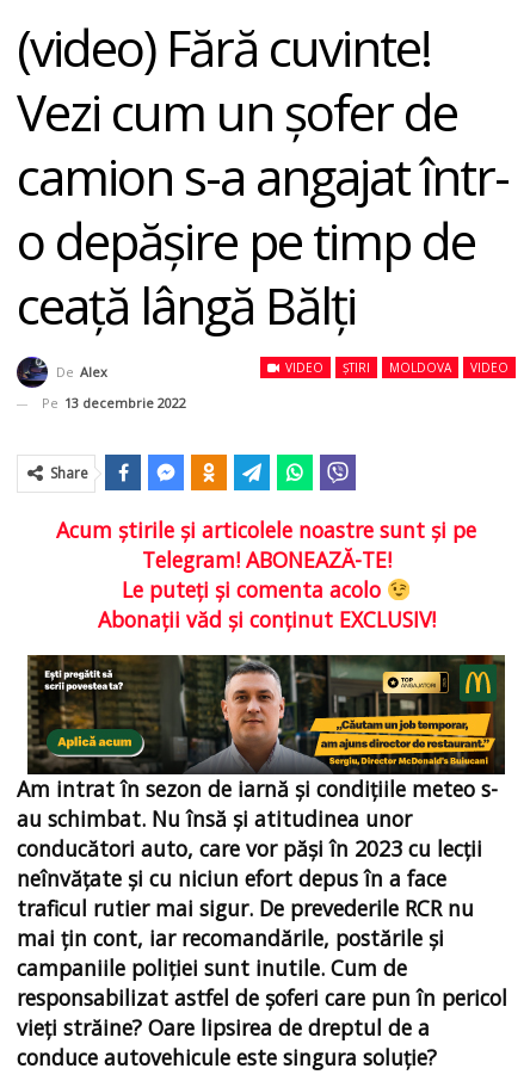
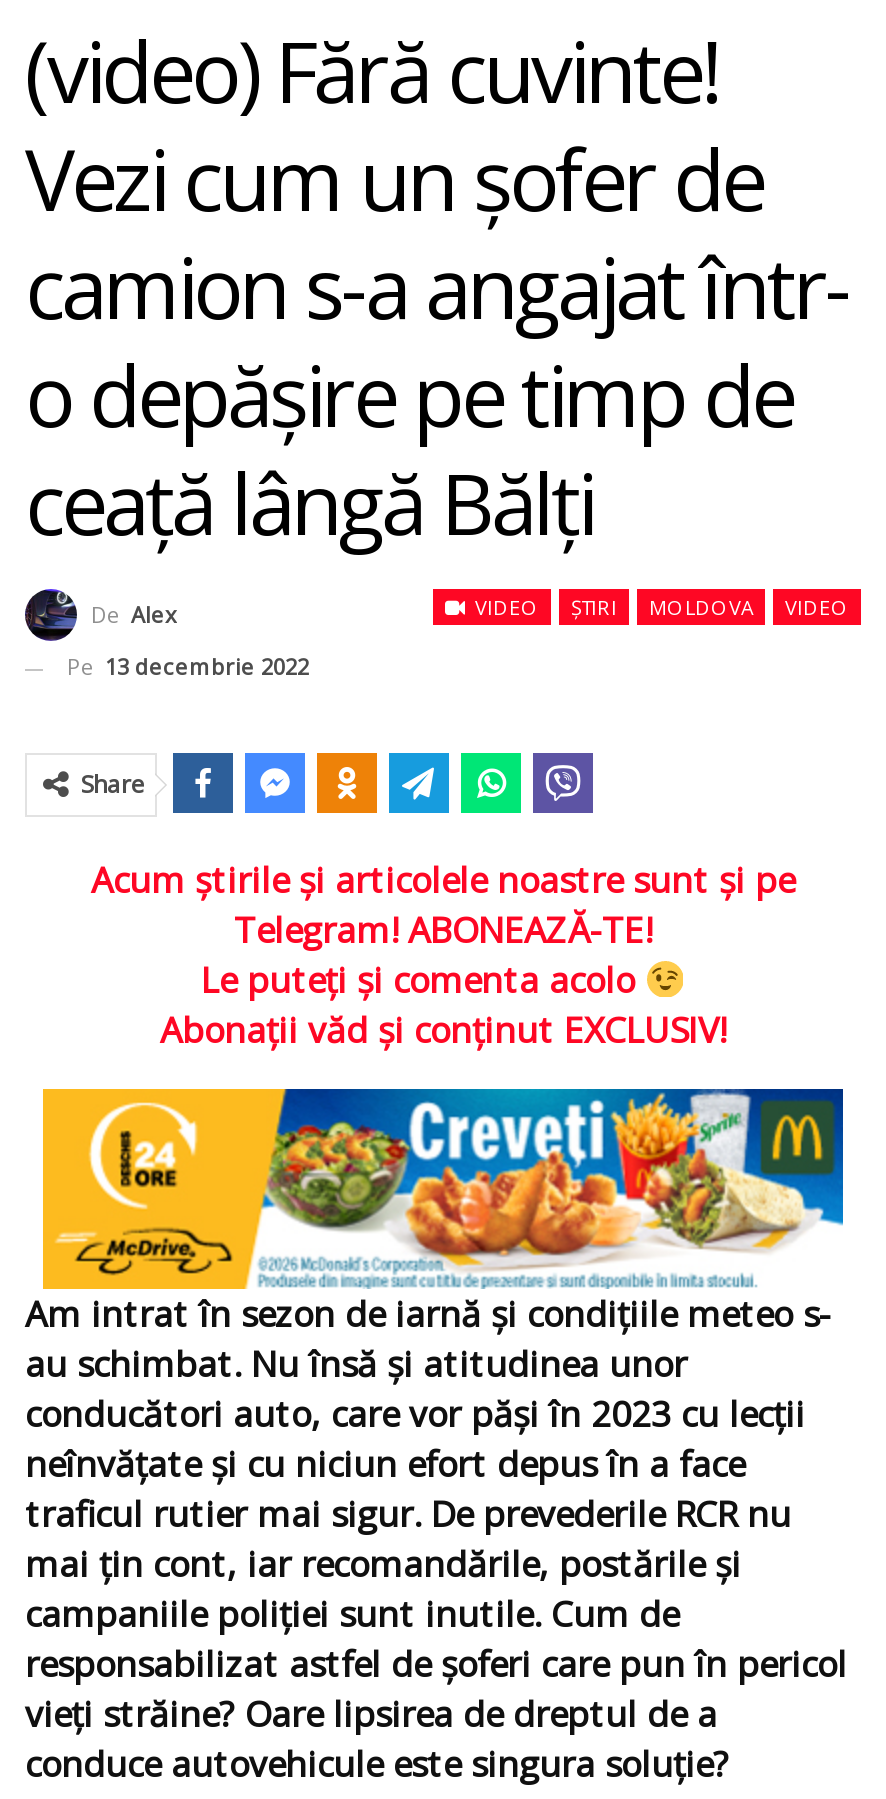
[26,654,506,776] [image] -> [41,1087,845,1289] [image]

